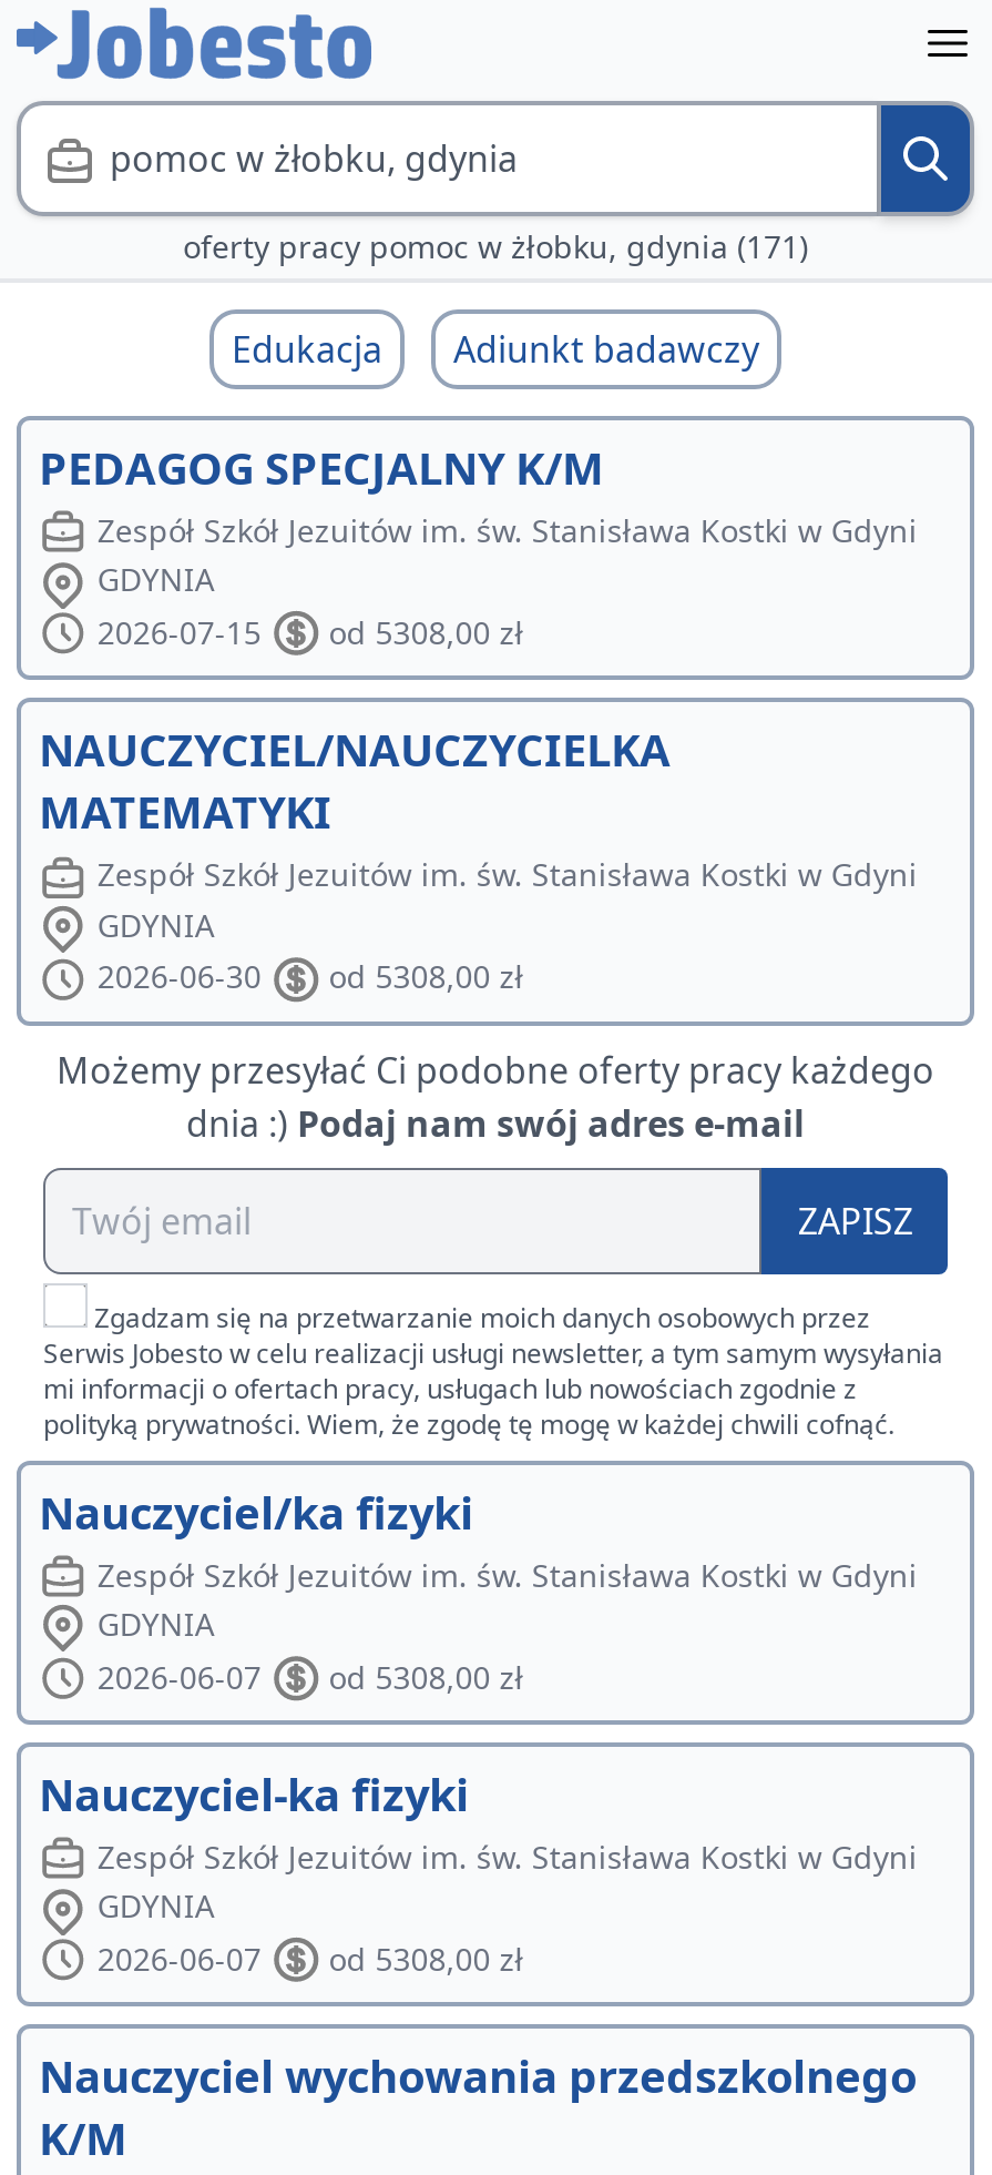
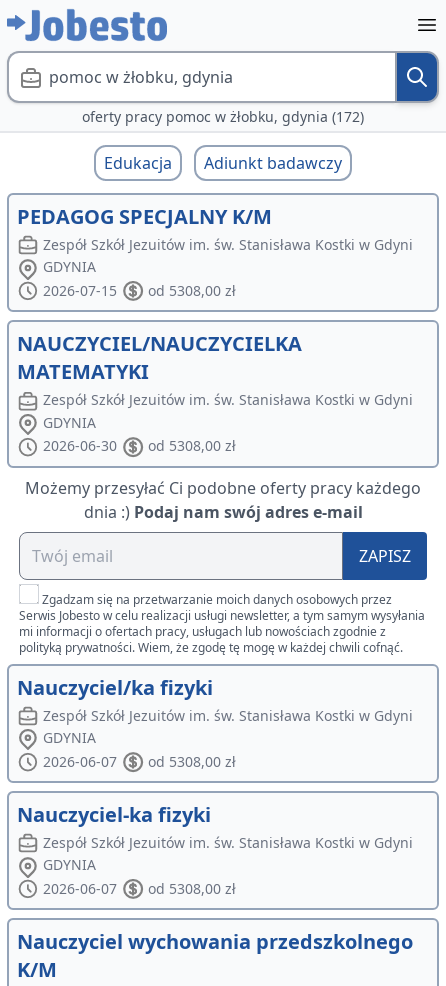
[183,225,808,267] oferty pracy pomoc w żłobku, gdynia (171) -> [82,107,364,126] oferty pracy pomoc w żłobku, gdynia (172)

